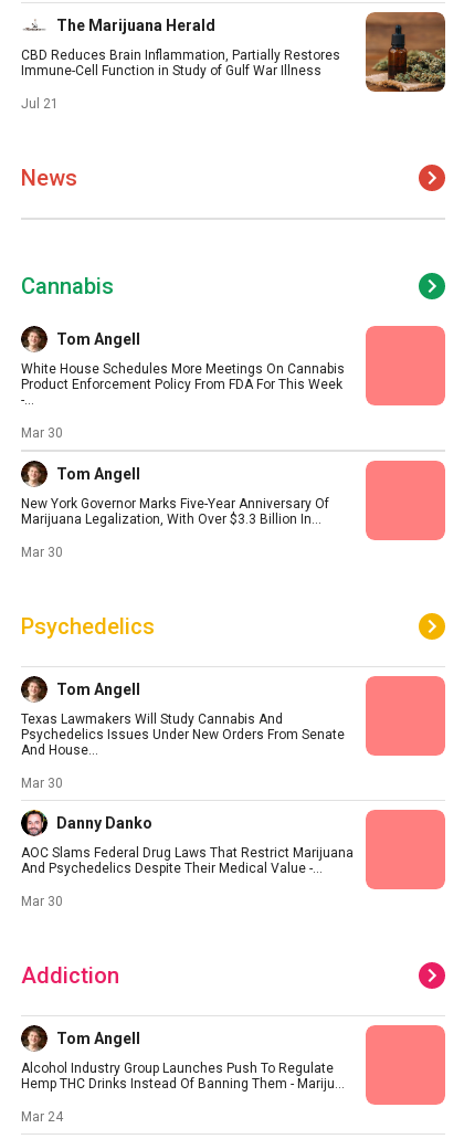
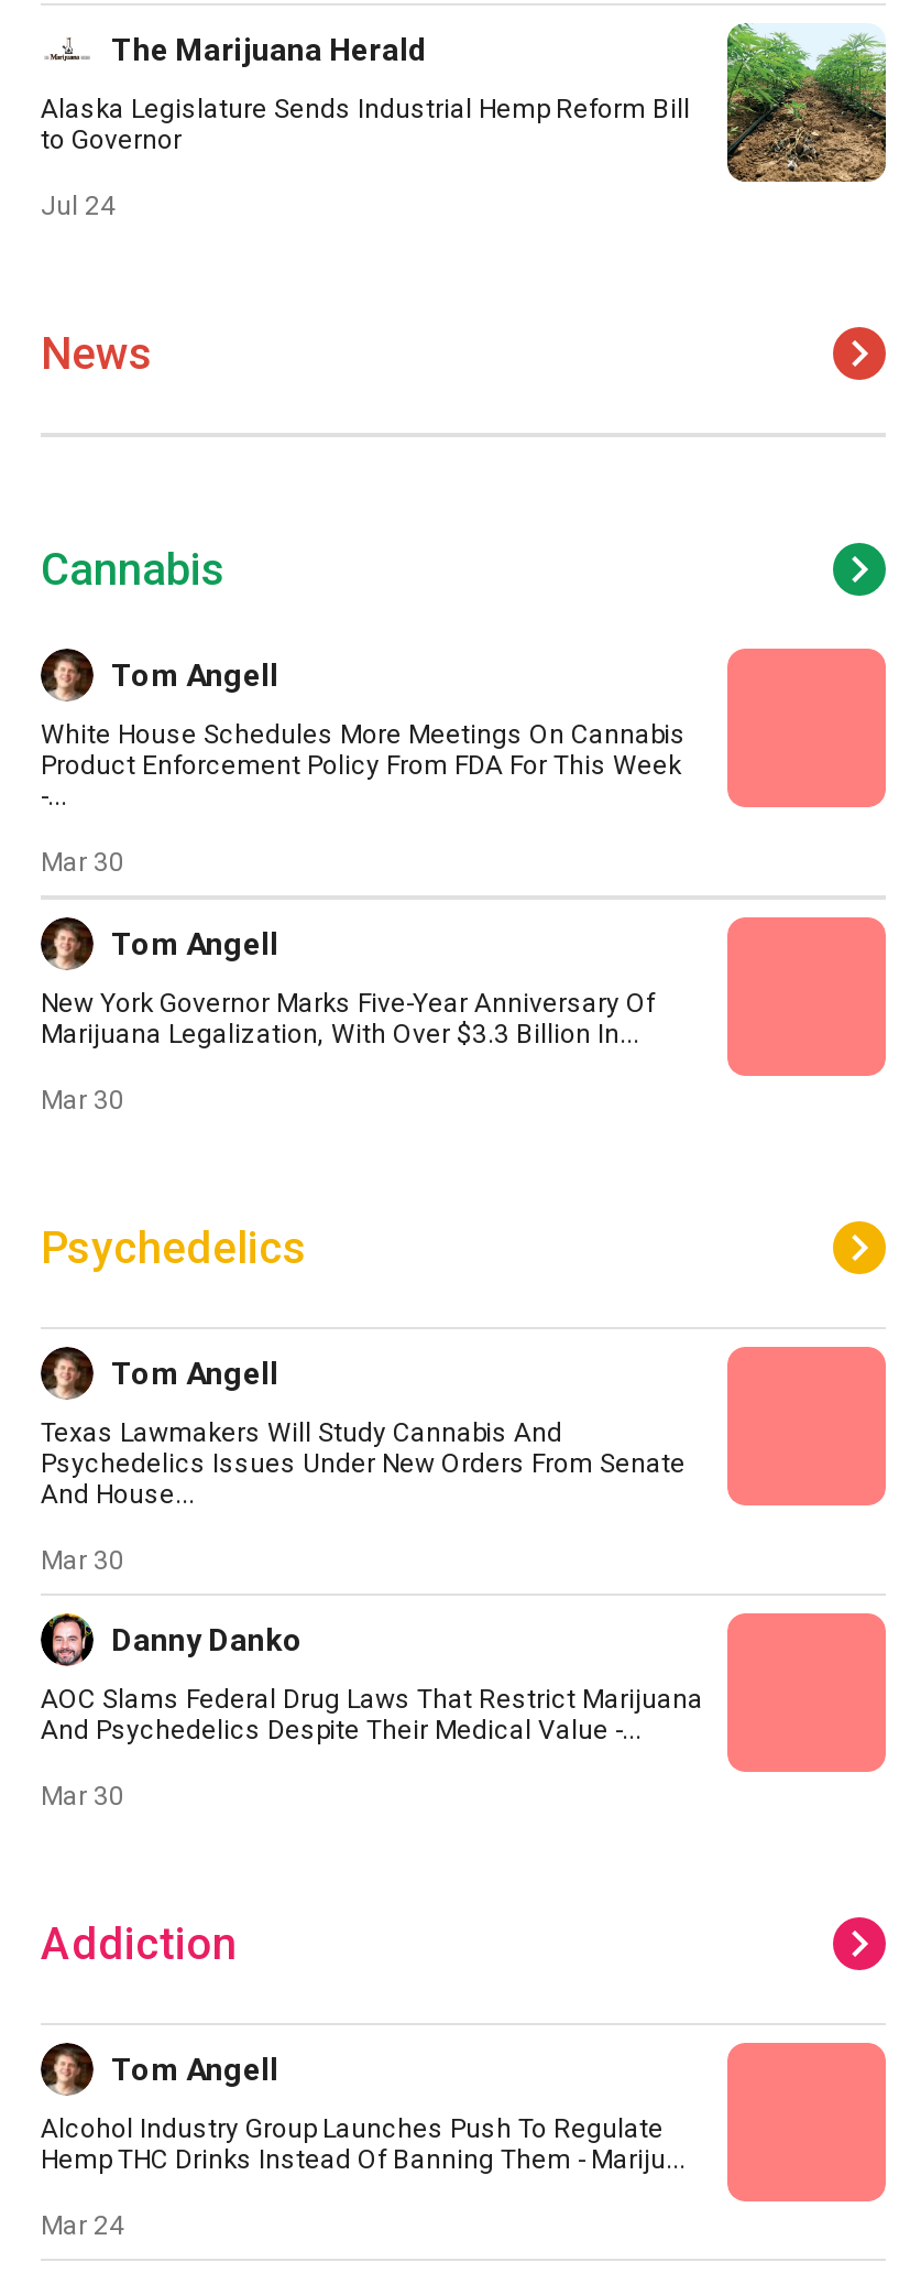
[21,11,446,92] [image] | CBD Reduces Brain Inflammation, Partially Restores | Immune-Cell Function in Study of Gulf War Illness -> [41,23,888,184] [image] | Alaska Legislature Sends Industrial Hemp Reform Bill | to Governor
[21,96,59,112] Jul 21 -> [41,191,116,221] Jul 24

